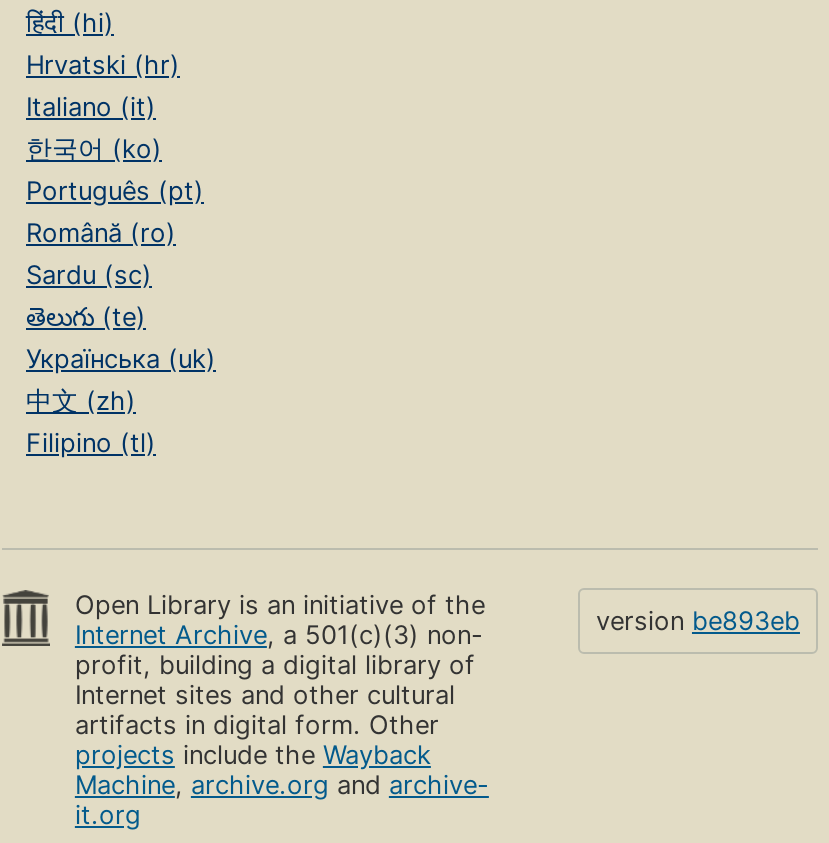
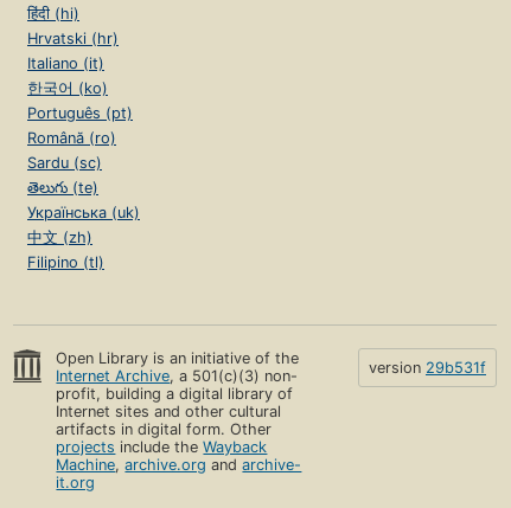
[596,607,800,637] version be893eb -> [369,359,486,377] version 29b531f

